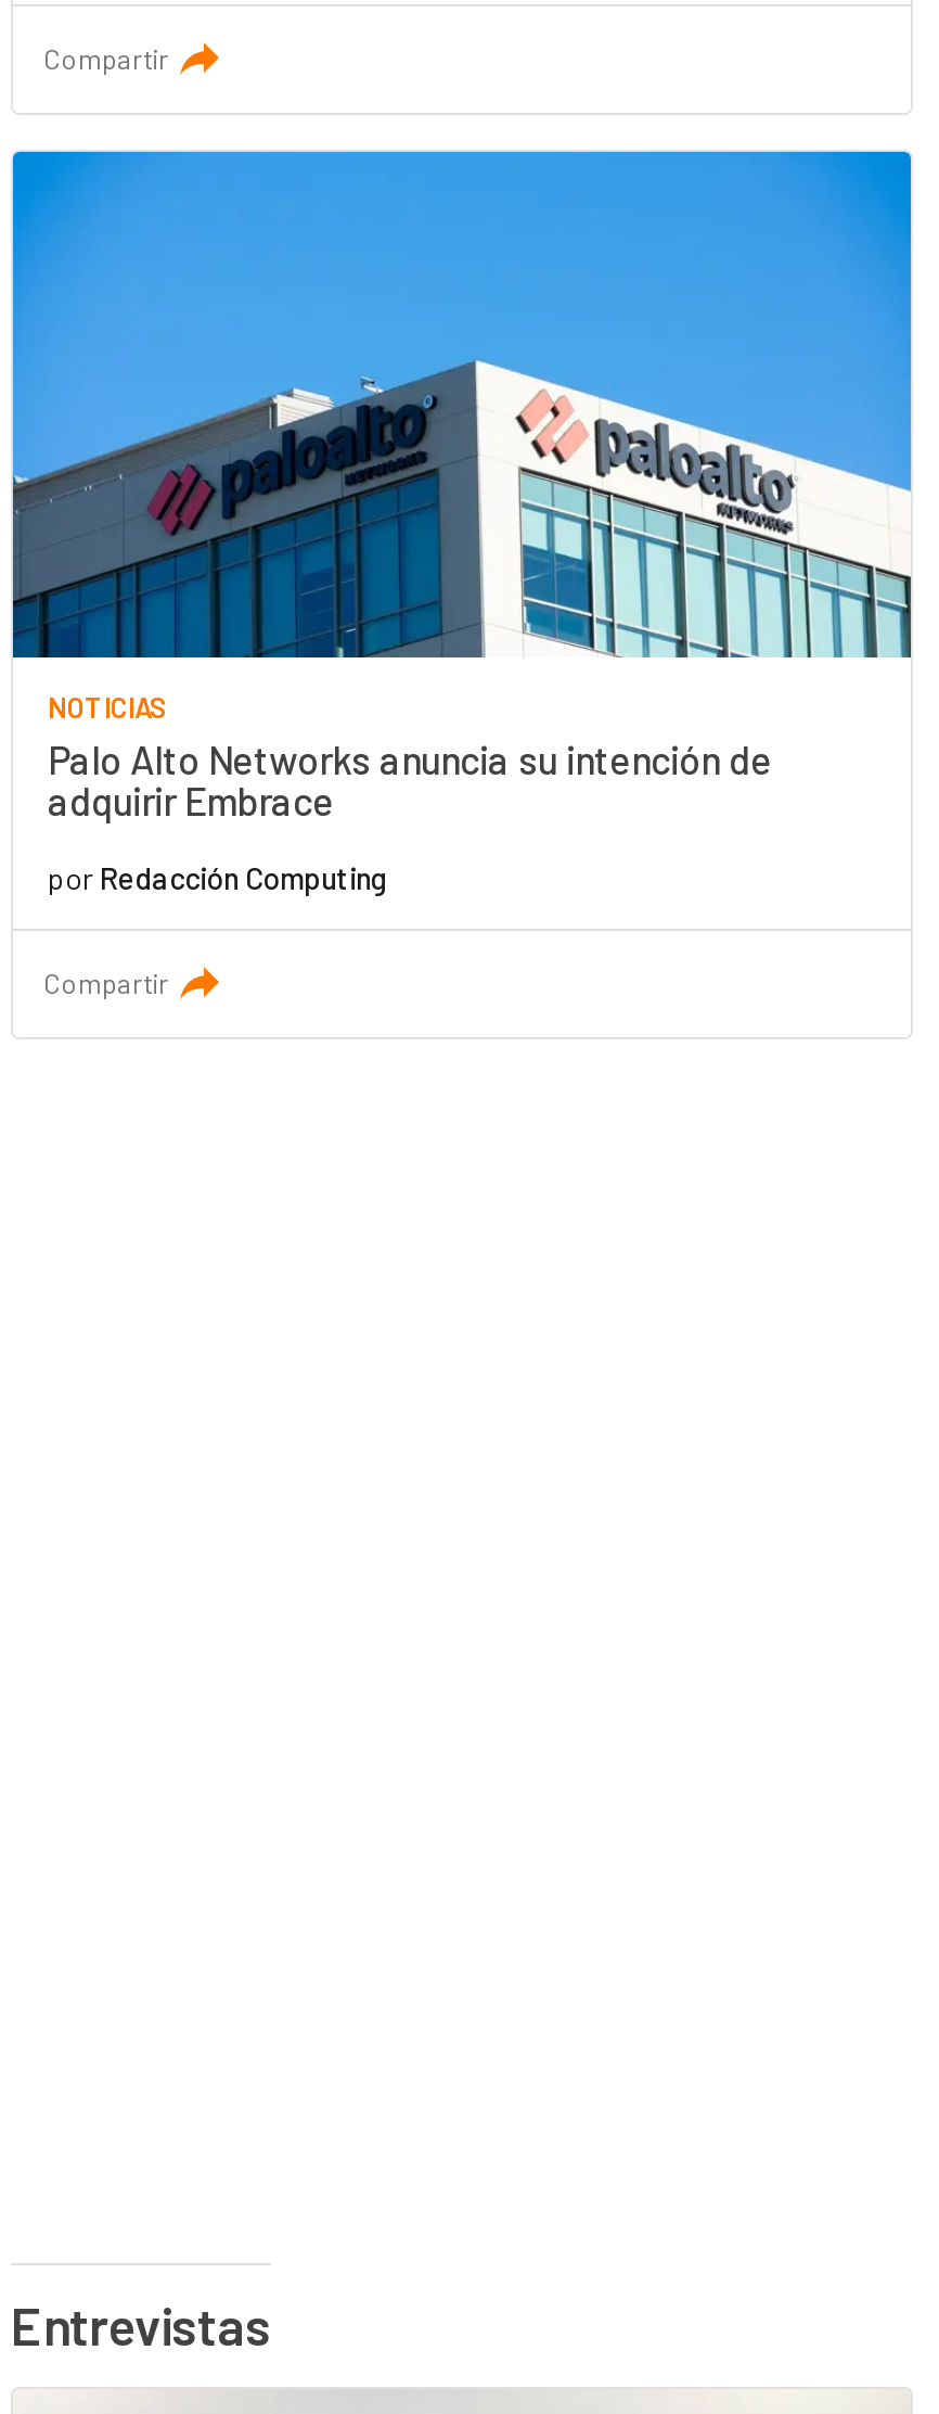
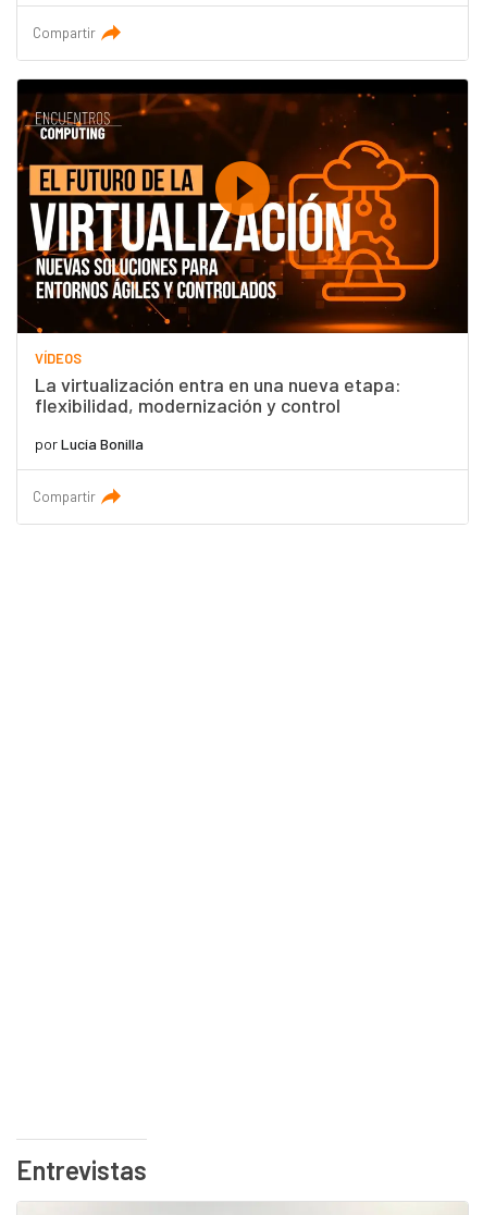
[11,150,913,825] [image] | NOTICIAS | Palo Alto Networks anuncia su intención de | adquirir Embrace -> [16,78,469,417] [image] | VÍDEOS | La virtualización entra en una nueva etapa: | flexibilidad, modernización y control
[48,859,388,896] por Redacción Computing -> [35,435,144,453] por Lucía Bonilla

